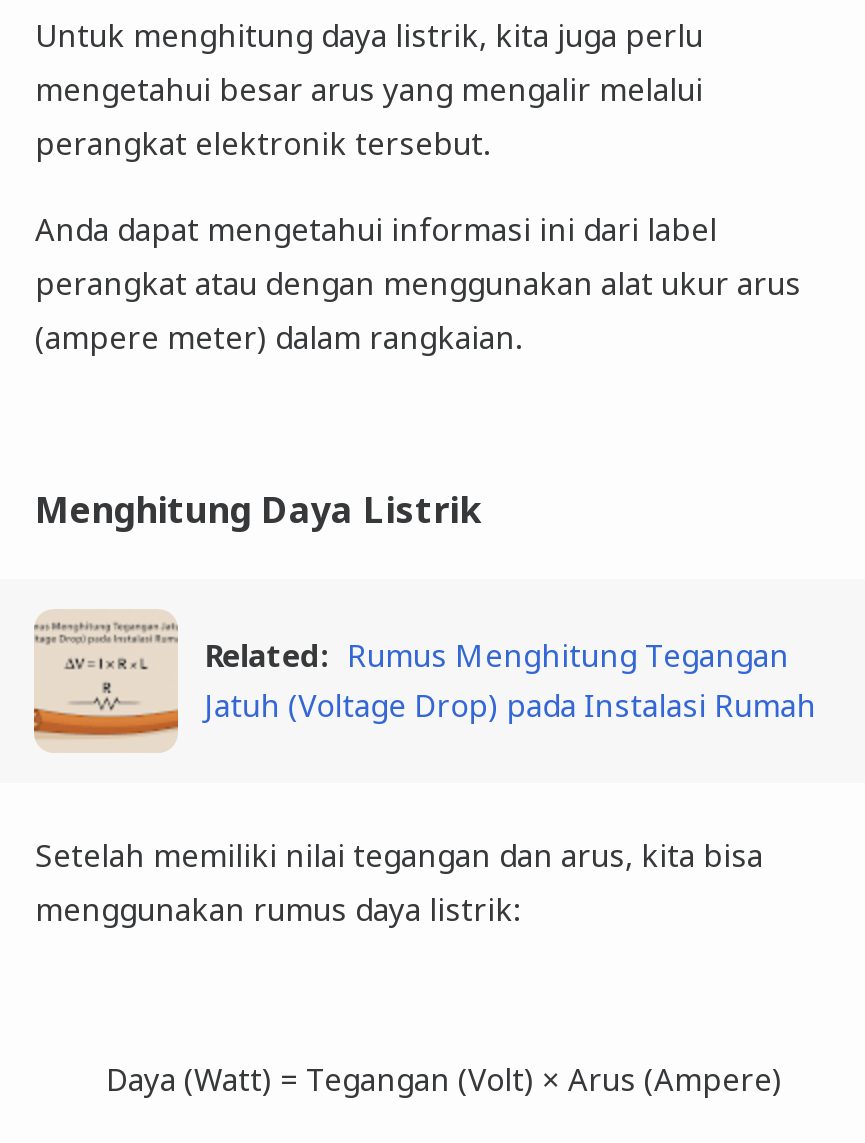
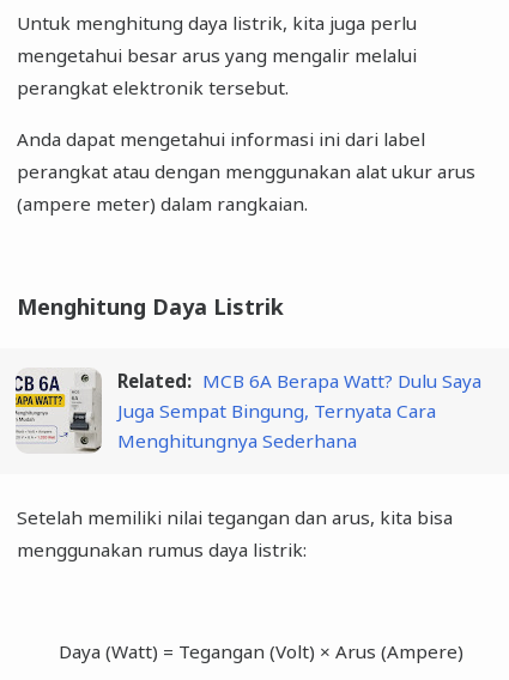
[32,611,816,753] [image] | Related: Rumus Menghitung Tegangan | Jatuh (Voltage Drop) pada Instalasi Rumah -> [14,368,482,454] [image] | Related: MCB 6A Berapa Watt? Dulu Saya | Juga Sempat Bingung, Ternyata Cara | Menghitungnya Sederhana

